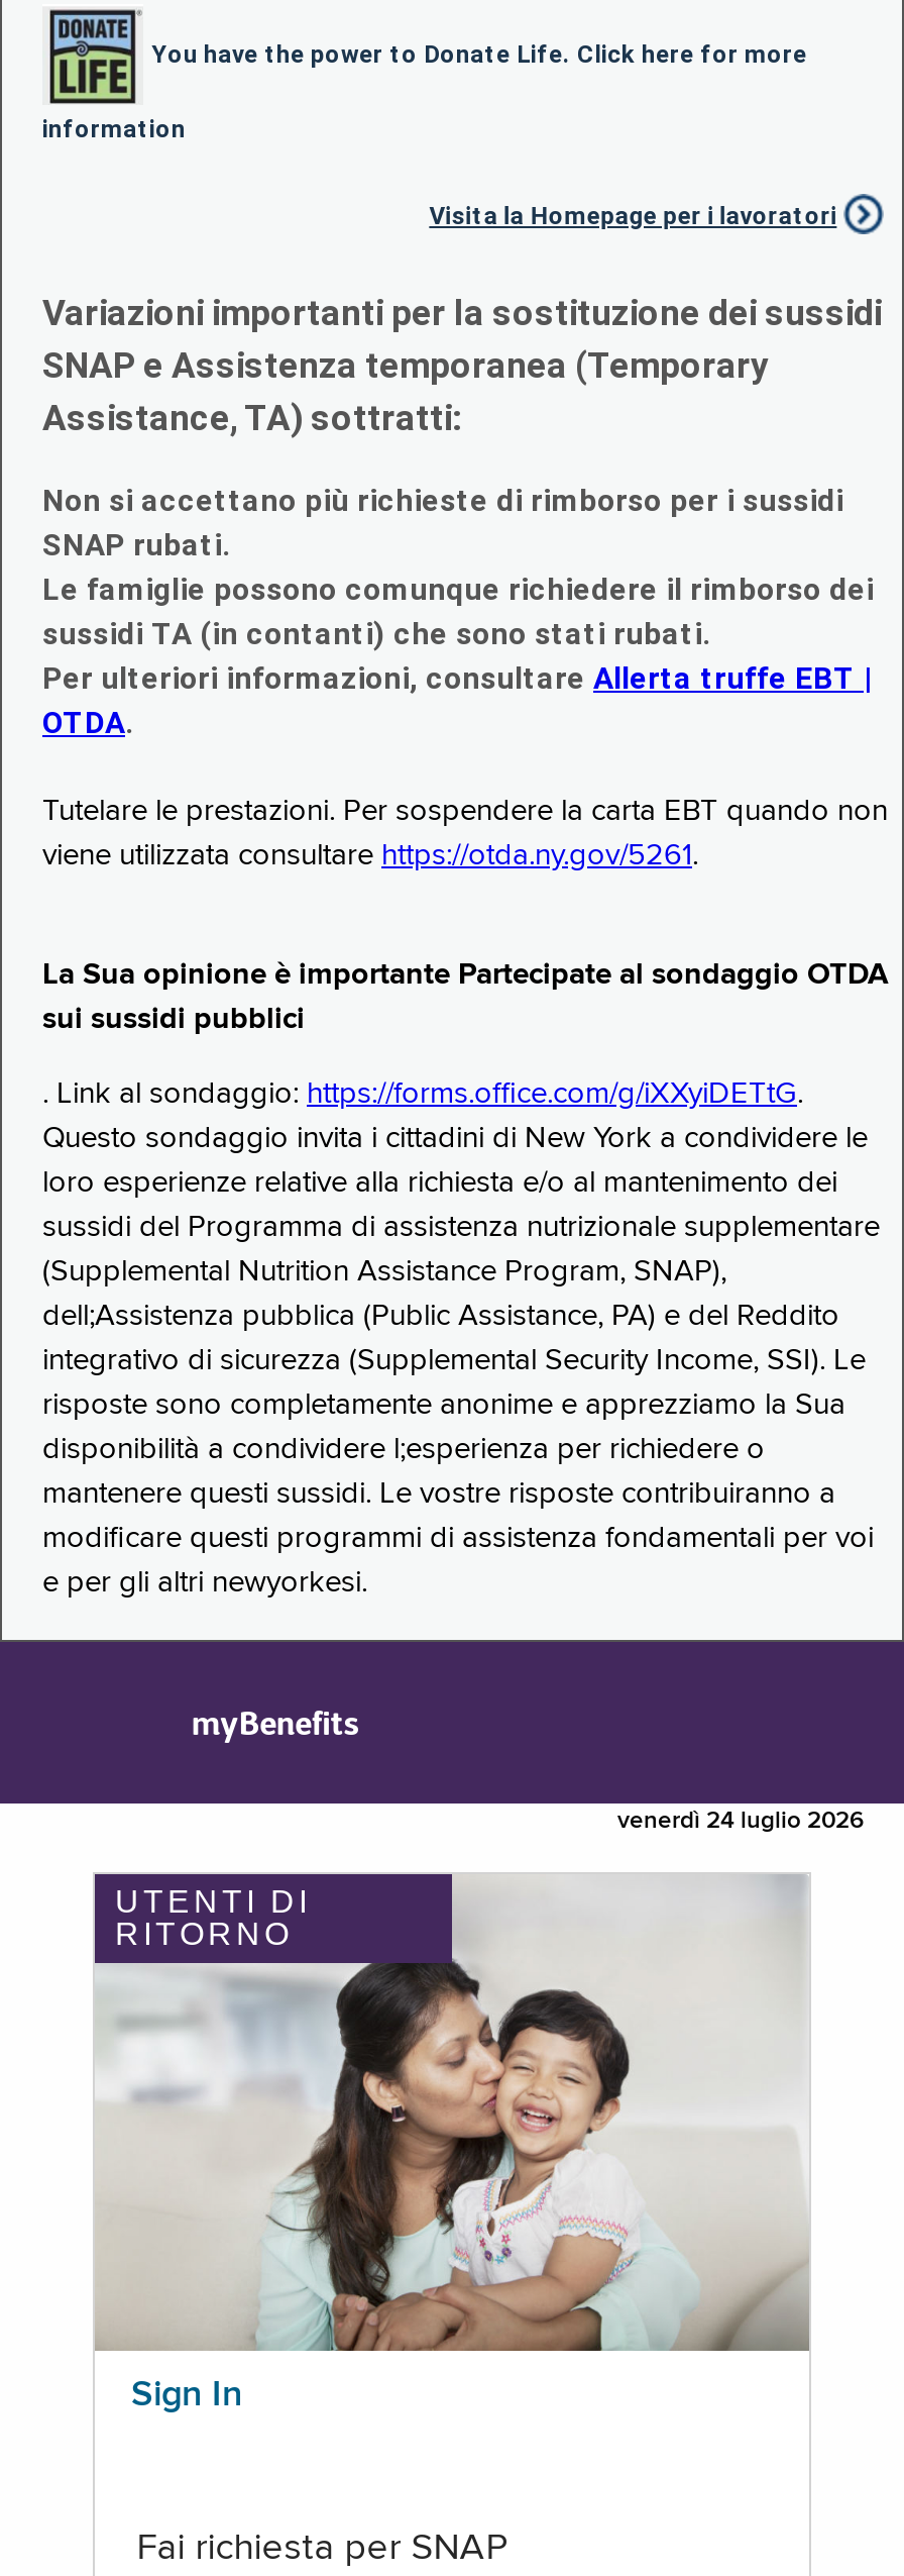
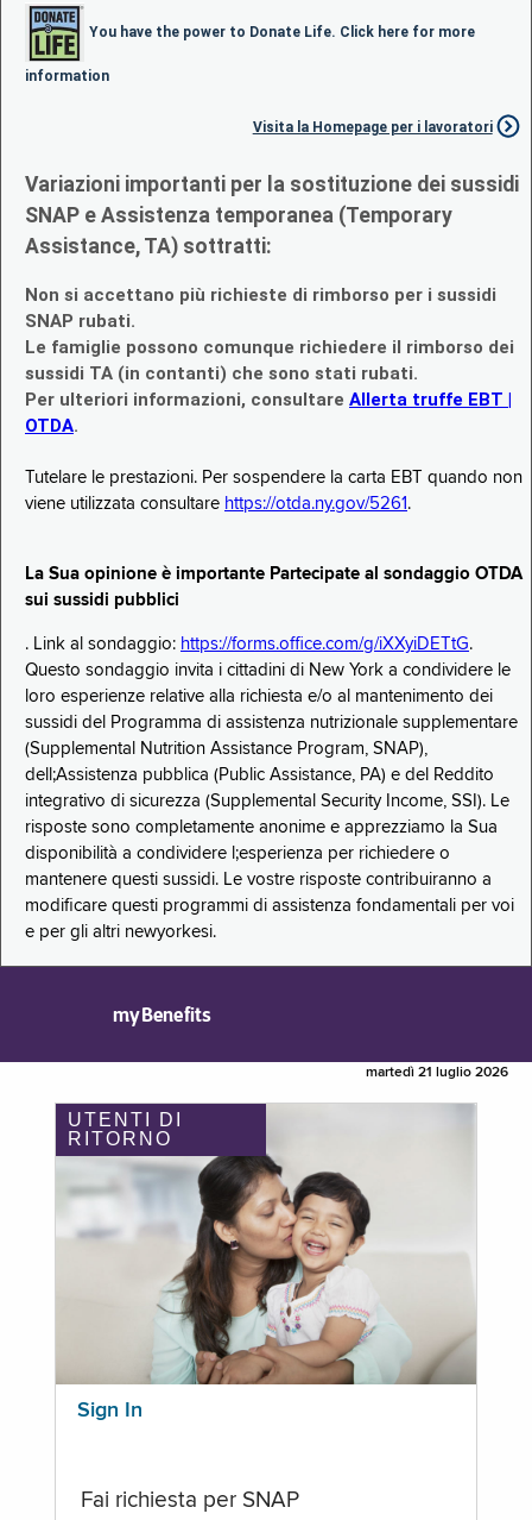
[617,1810,864,1834] venerdì 24 luglio 2026 -> [366,1066,508,1080] martedì 21 luglio 2026

